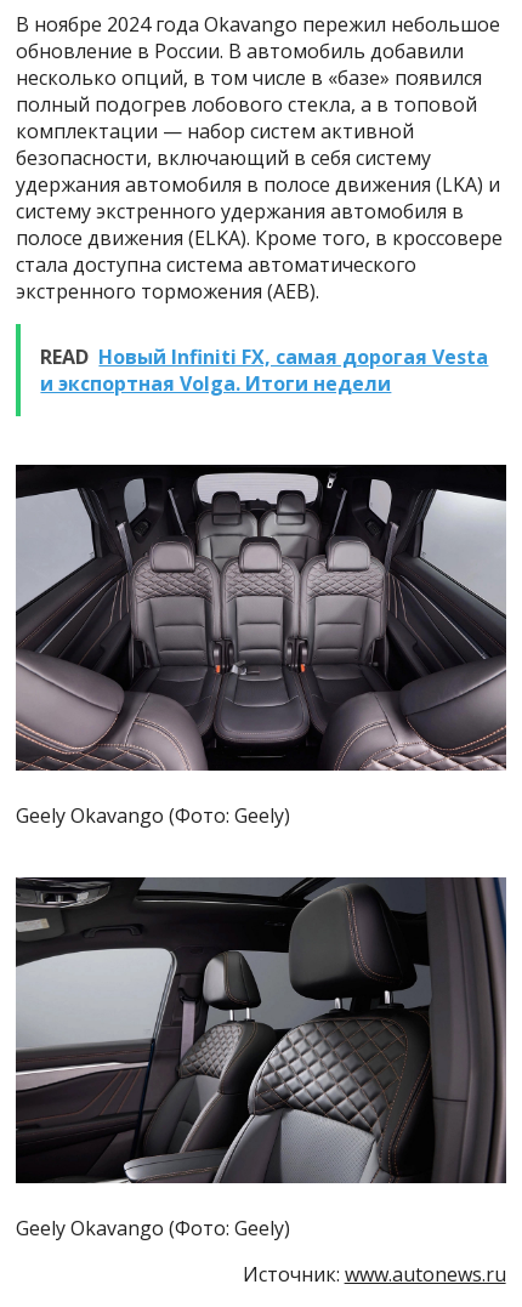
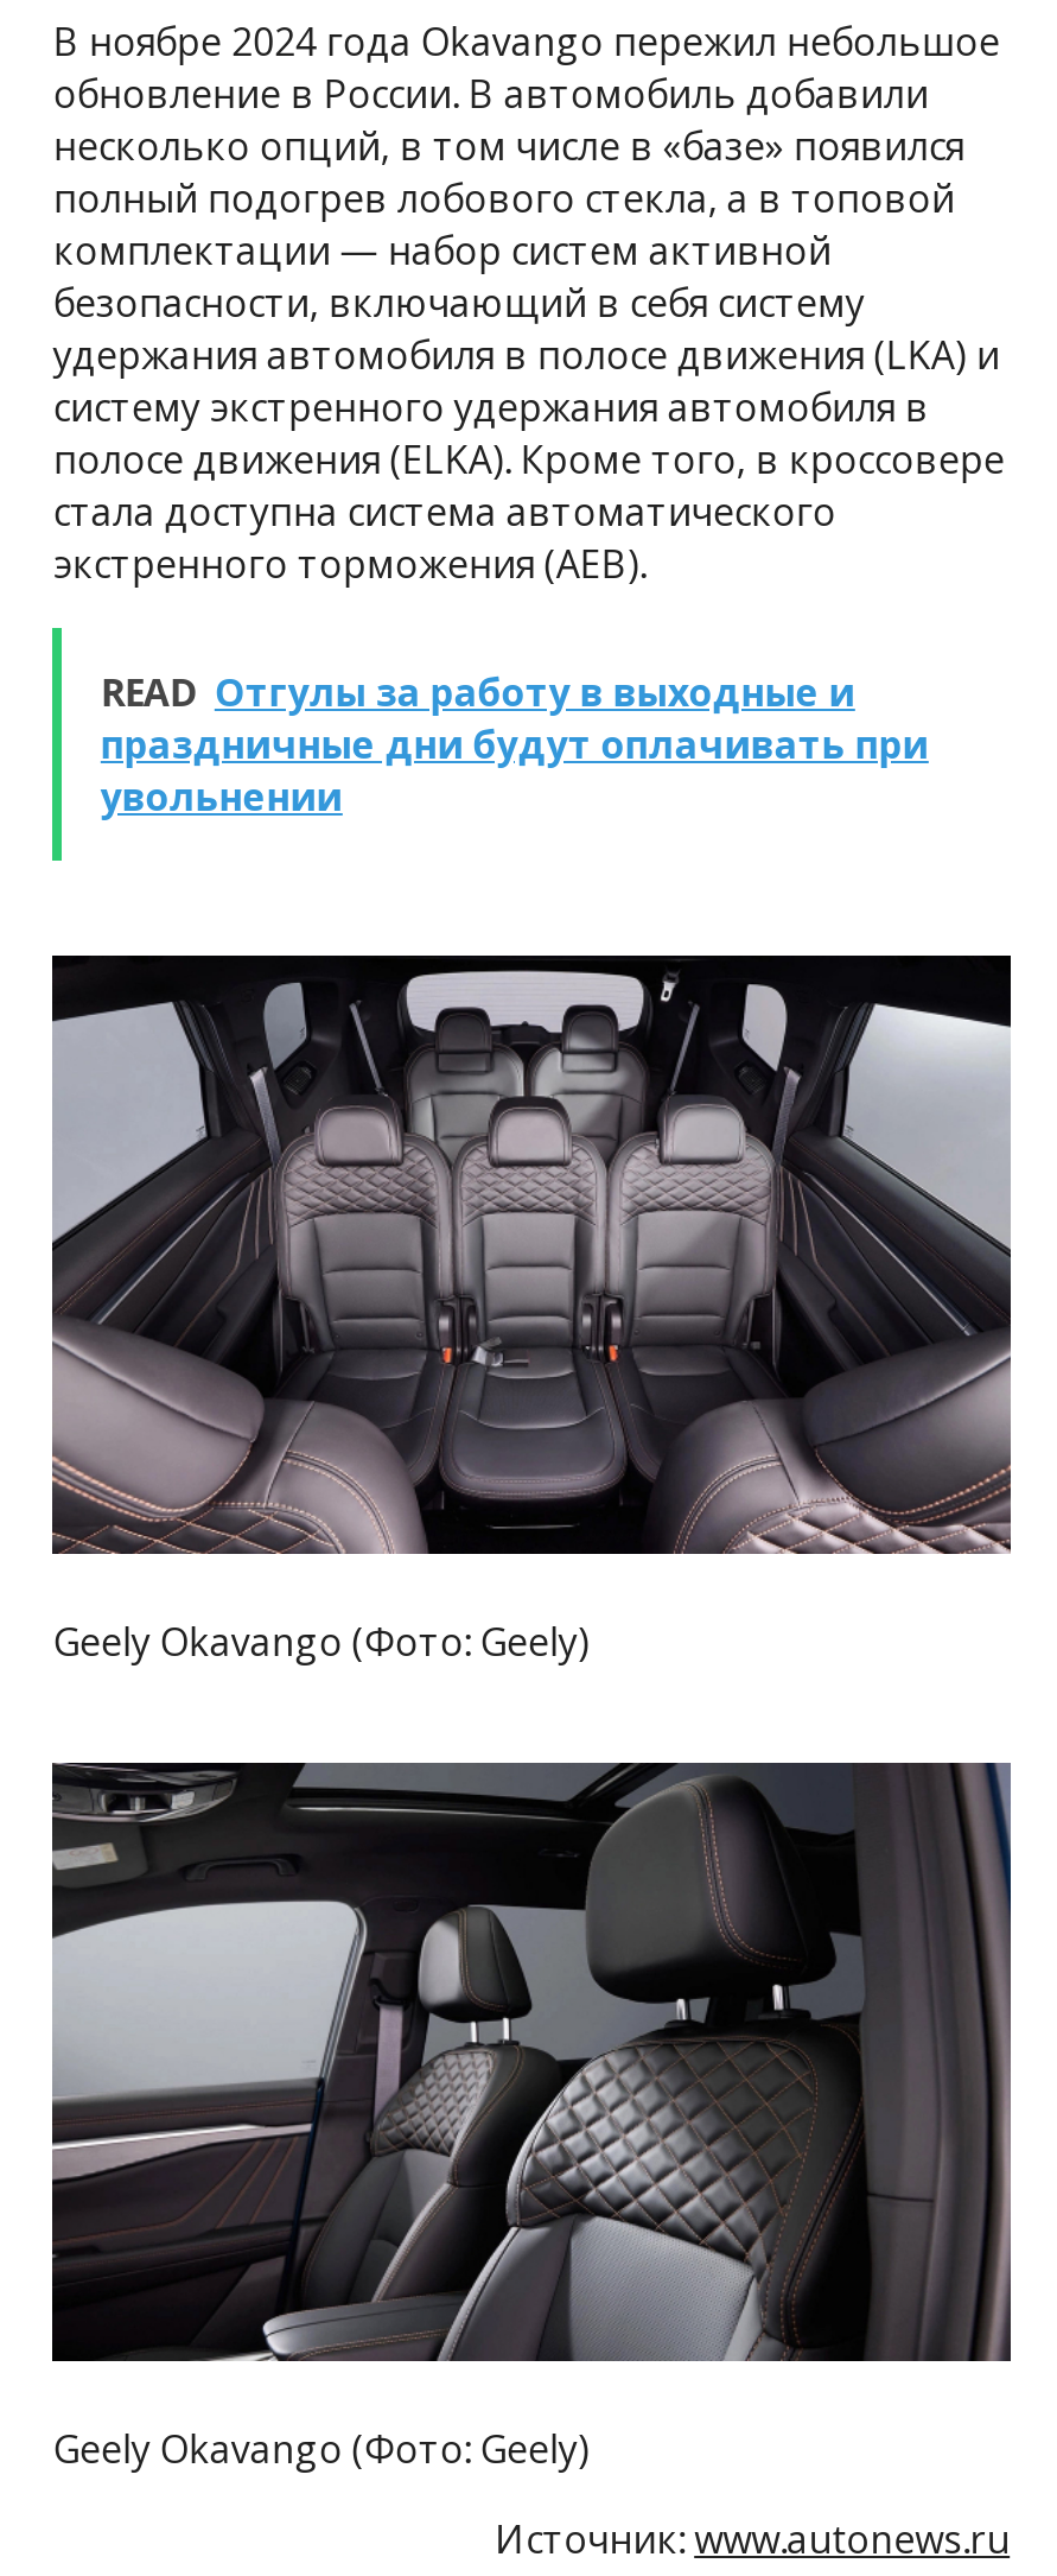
[41,344,488,397] READ Новый Infiniti FX, самая дорогая Vesta | и экспортная Volga. Итоги недели -> [101,667,929,824] READ Отгулы за работу в выходные и | праздничные дни будут оплачивать при | увольнении

